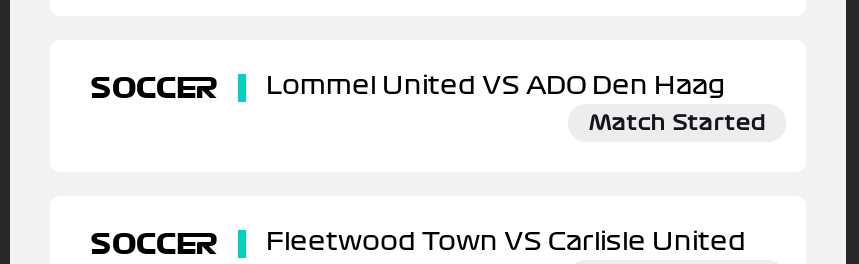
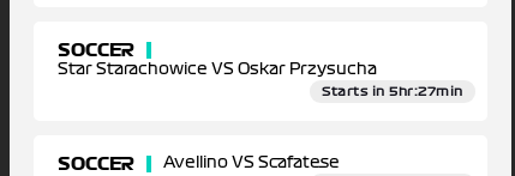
[266,74,724,98] Lommel United VS ADO Den Haag -> [58,62,377,77] Star Starachowice VS Oskar Przysucha
[588,112,766,134] Match Started -> [322,85,463,98] Starts in 5hr:27min
[266,230,746,254] Fleetwood Town VS Carlisle United -> [163,156,340,170] Avellino VS Scafatese

